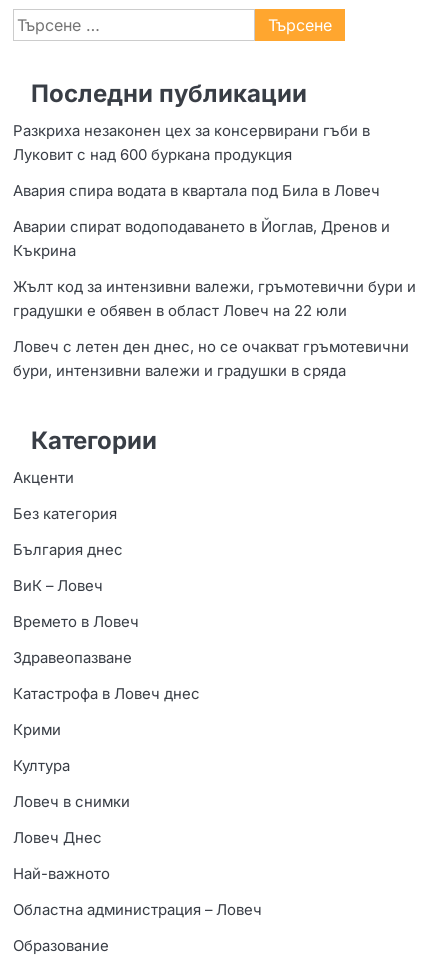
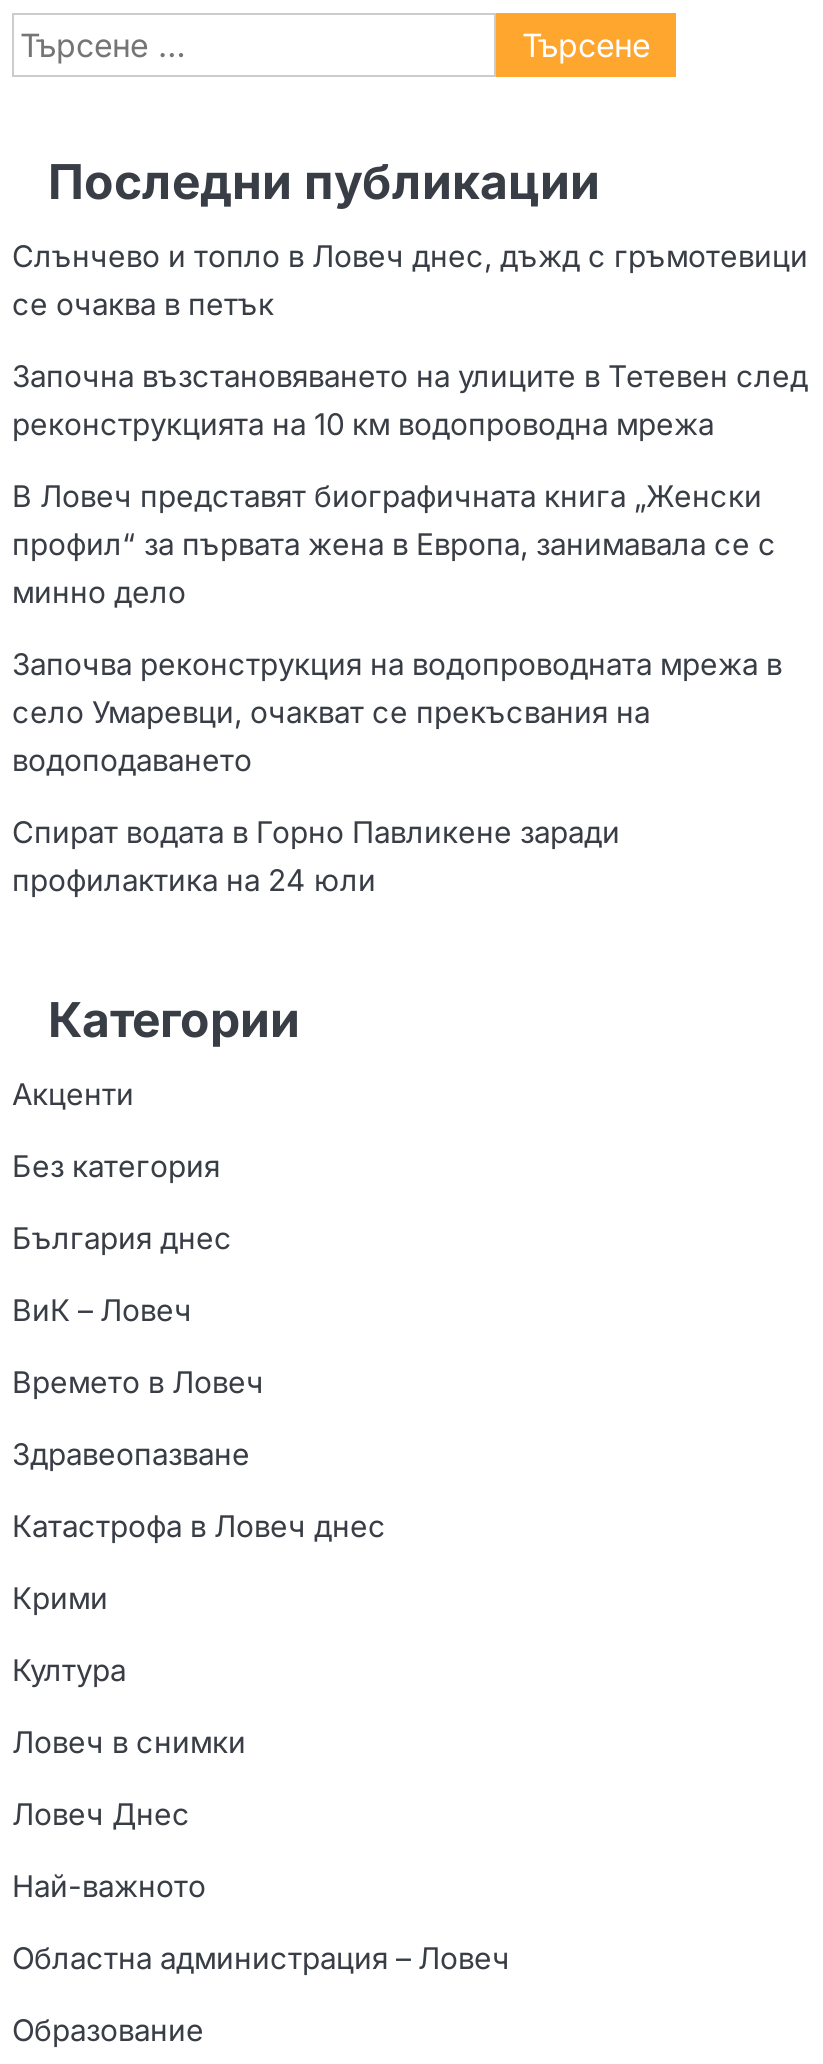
[13,122,370,164] Разкриха незаконен цех за консервирани гъби в | Луковит с над 600 буркана продукция -> [12,238,808,322] Слънчево и топло в Ловеч днес, дъжд с гръмотевици | се очаква в петък
[13,182,380,200] Авария спира водата в квартала под Била в Ловеч -> [12,358,808,442] Започна възстановяването на улиците в Тетевен след | реконструкцията на 10 км водопроводна мрежа
[13,218,390,260] Аварии спират водоподаването в Йоглав, Дренов и | Къкрина -> [12,478,776,610] В Ловеч представят биографичната книга „Женски | профил“ за първата жена в Европа, занимавала се с | минно дело
[13,278,416,320] Жълт код за интензивни валежи, гръмотевични бури и | градушки е обявен в област Ловеч на 22 юли -> [12,646,782,778] Започва реконструкция на водопроводната мрежа в | село Умаревци, очакват се прекъсвания на | водоподаването
[13,338,409,380] Ловеч с летен ден днес, но се очакват гръмотевични | бури, интензивни валежи и градушки в сряда -> [12,814,620,898] Спират водата в Горно Павликене заради | профилактика на 24 юли

